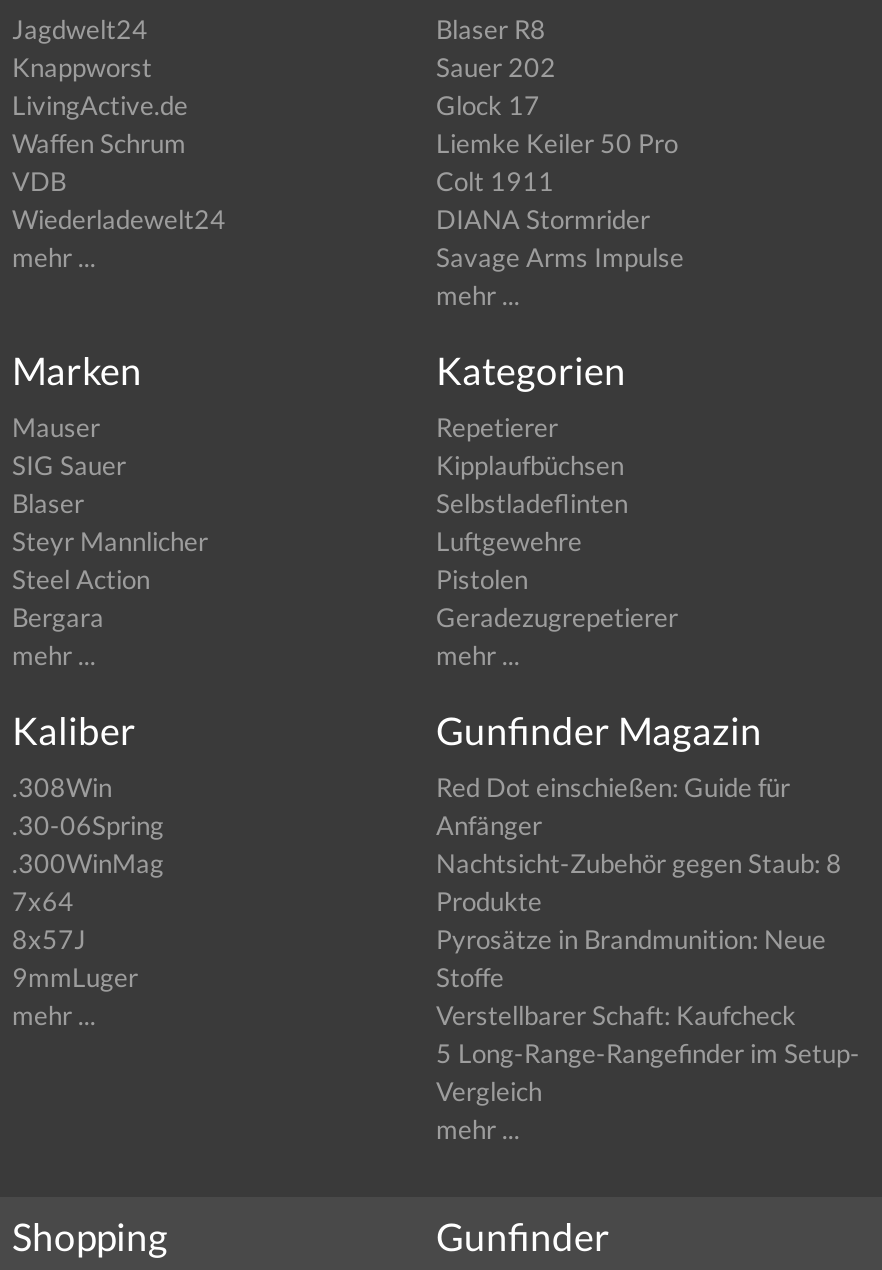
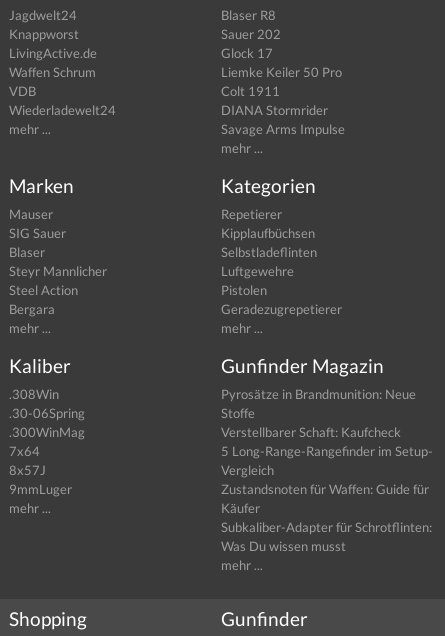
[436,771,842,917] Red Dot einschießen: Guide für | Anfänger | Nachtsicht-Zubehör gegen Staub: 8 | Produkte -> none
moved [436,923,860,1107] -> [221,386,433,478]: Pyrosätze in Brandmunition: Neue | Stoffe | Verstellbarer Schaft: Kaufcheck | 5 Long-Range-Rangefinder im Setup- | Vergleich
none -> [221,481,432,554] Zustandsnoten für Waffen: Guide für | Käufer | Subkaliber-Adapter für Schrotflinten: | Was Du wissen musst

